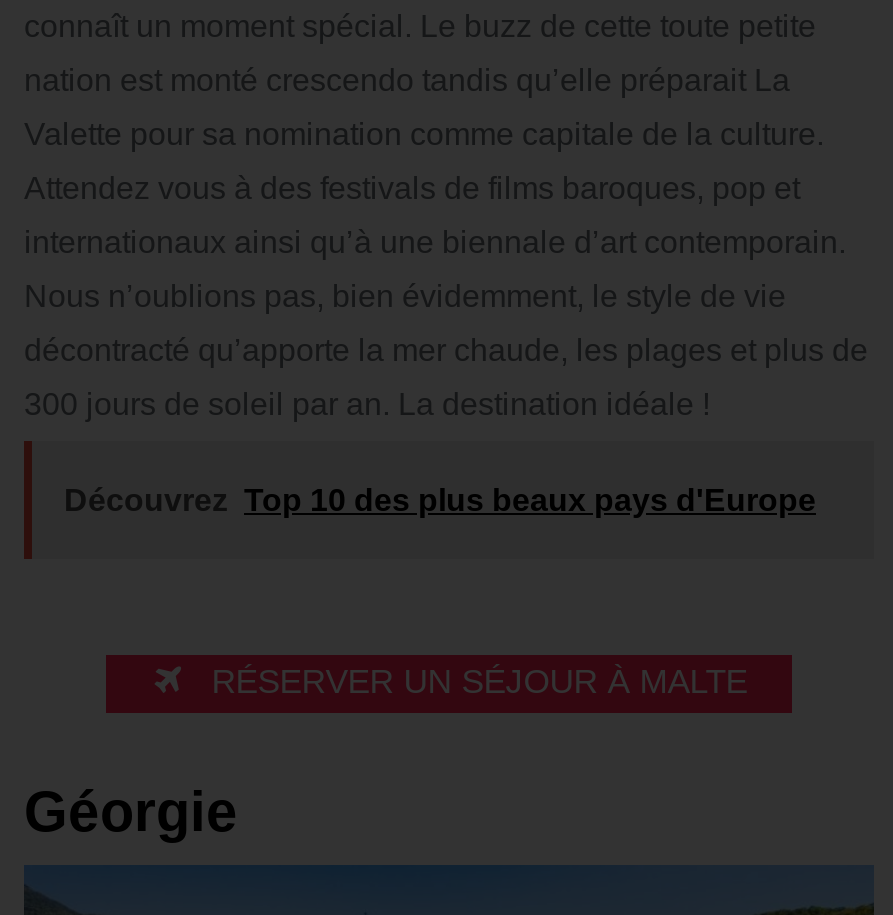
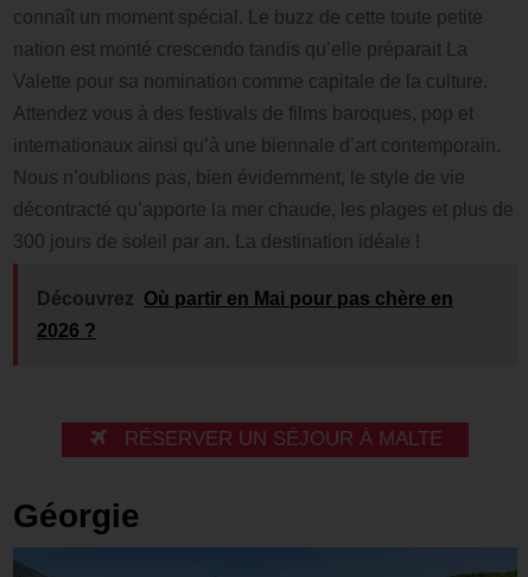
[64,483,816,517] Découvrez Top 10 des plus beaux pays d'Europe -> [37,289,453,341] Découvrez Où partir en Mai pour pas chère en | 2026 ?

